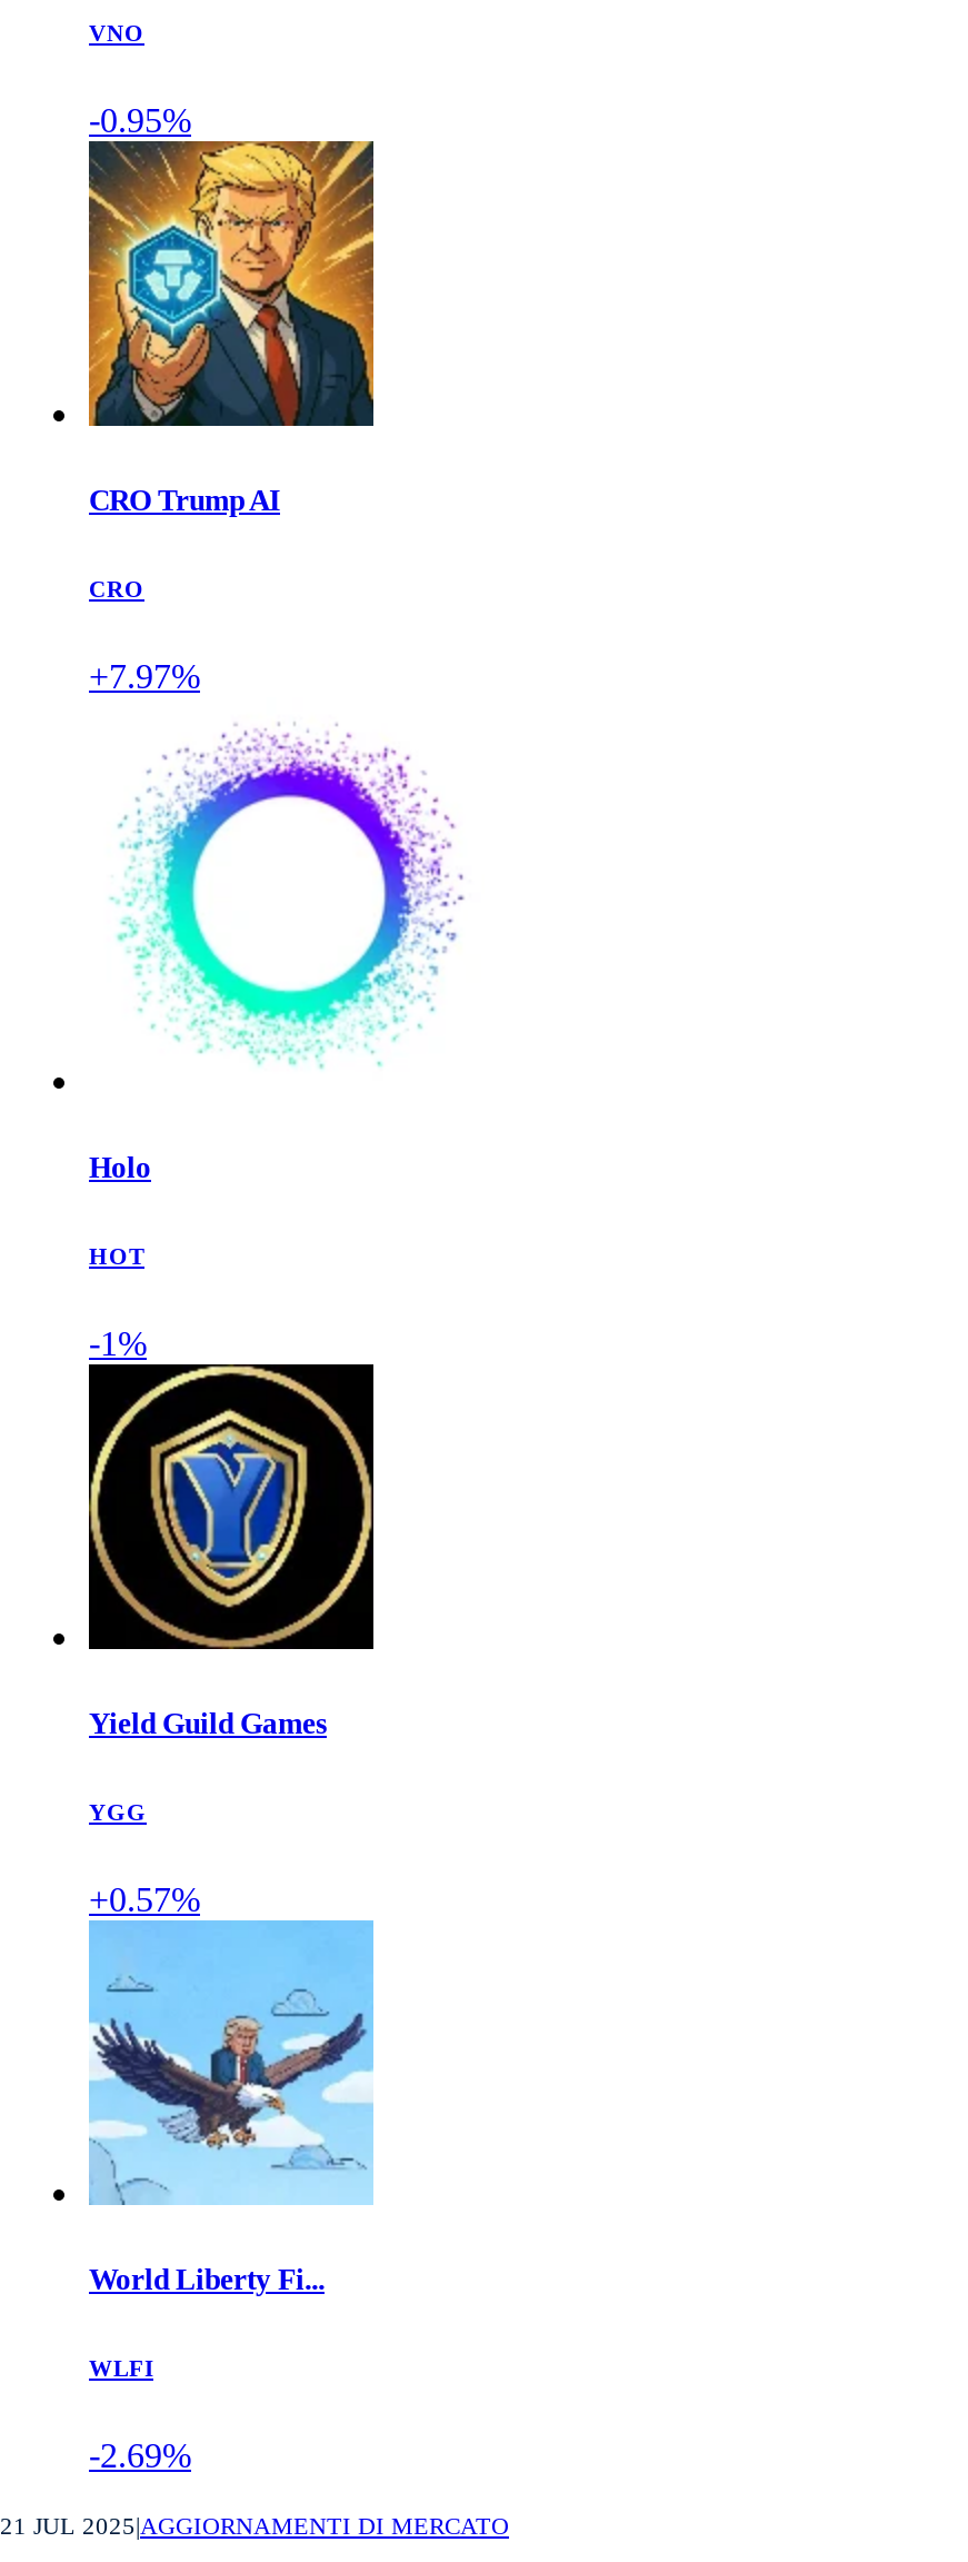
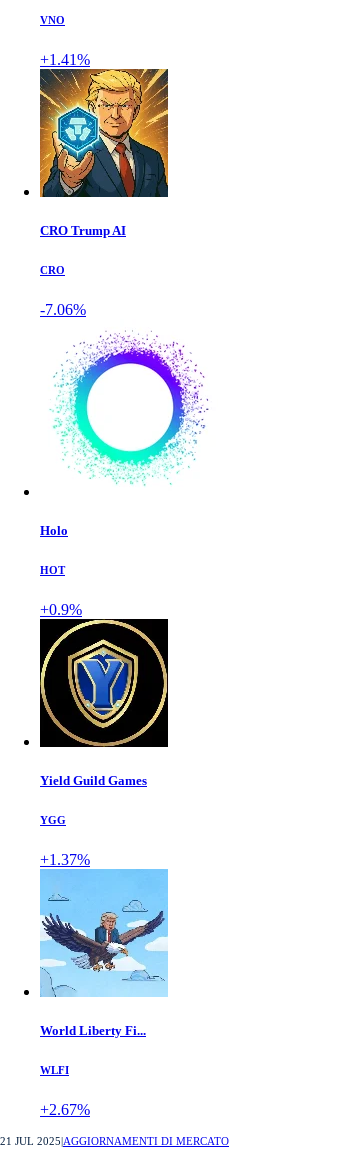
[89,101,191,139] -0.95% -> [40,51,90,68] +1.41%
[89,657,200,695] +7.97% -> [40,301,86,318] -7.06%
[89,1325,147,1362] -1% -> [40,601,82,618] +0.9%
[89,1881,200,1919] +0.57% -> [40,851,90,868] +1.37%
[89,2437,191,2475] -2.69% -> [40,1101,90,1118] +2.67%

